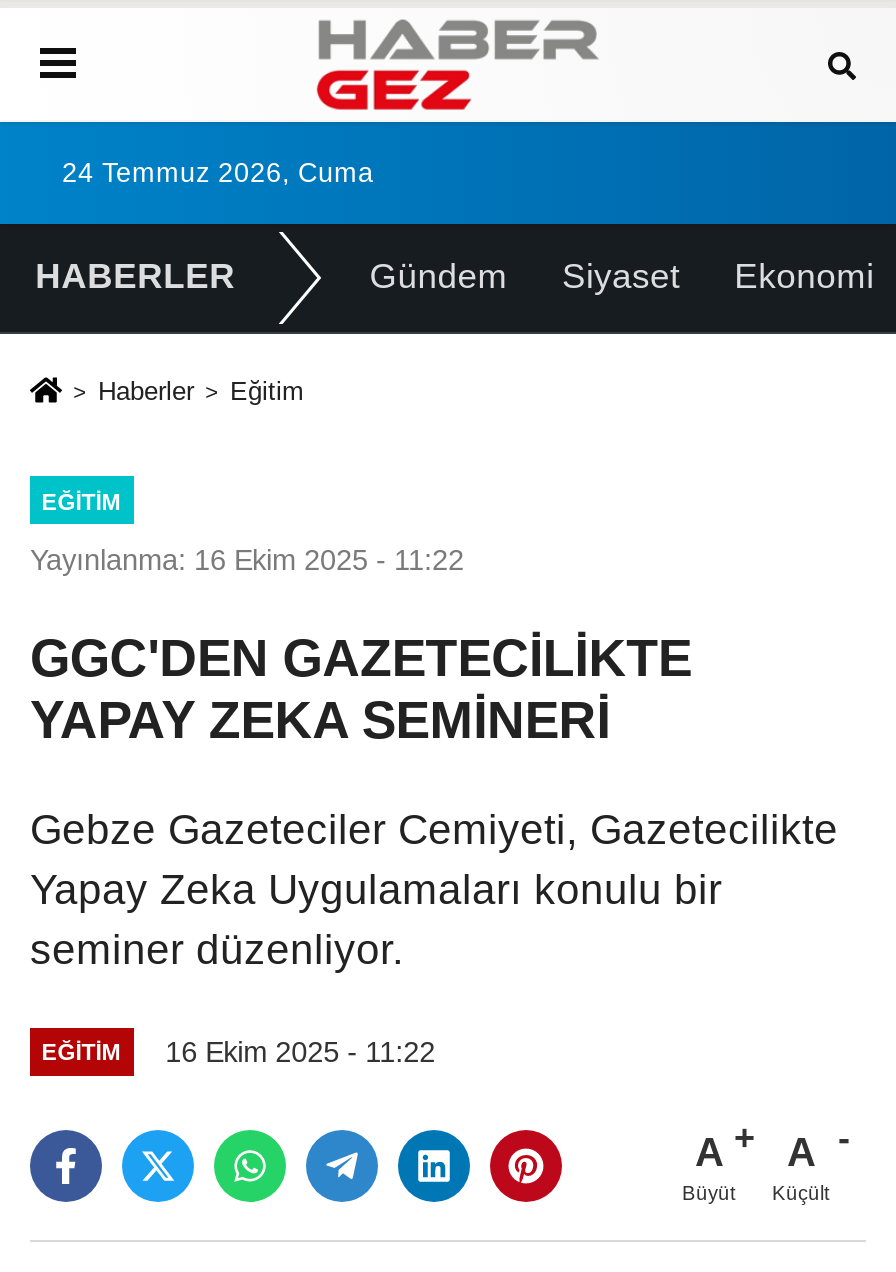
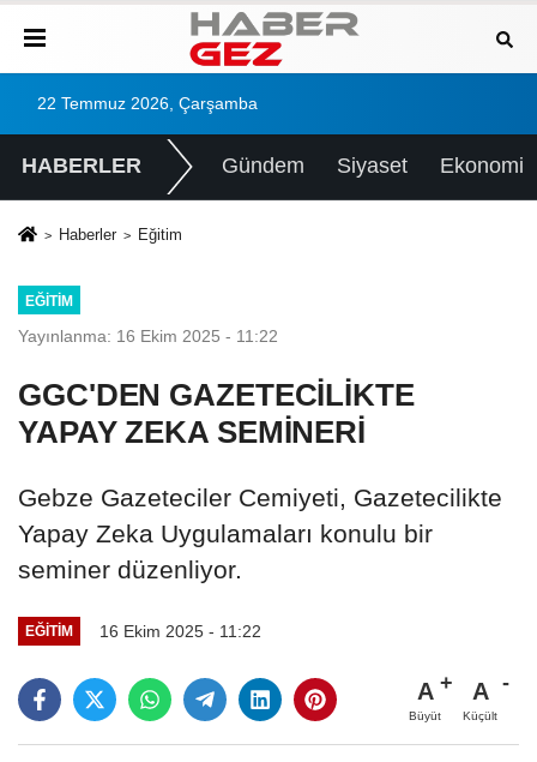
[62,158,374,188] 24 Temmuz 2026, Cuma -> [37,95,258,113] 22 Temmuz 2026, Çarşamba

